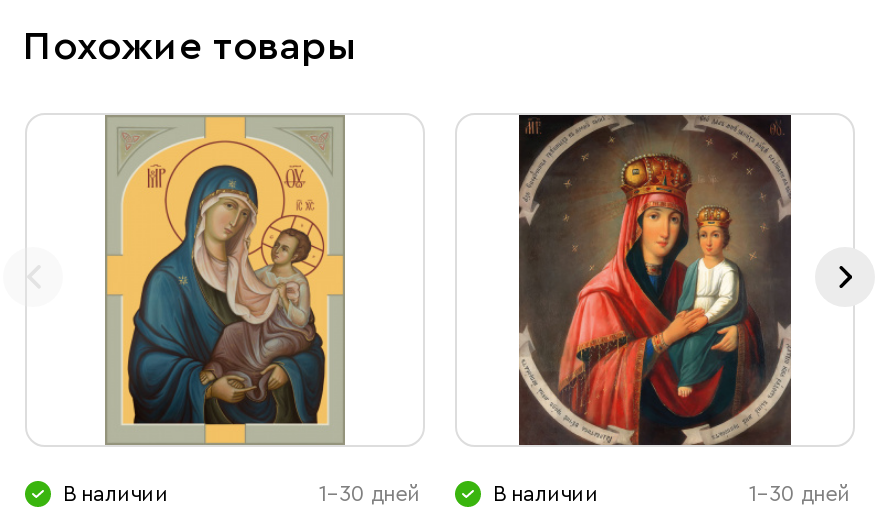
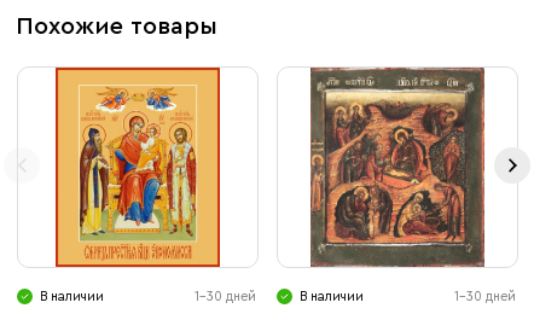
[89,113,361,447] [image] -> [54,66,221,268] [image]
[511,113,799,447] [image] -> [309,66,486,268] [image]

